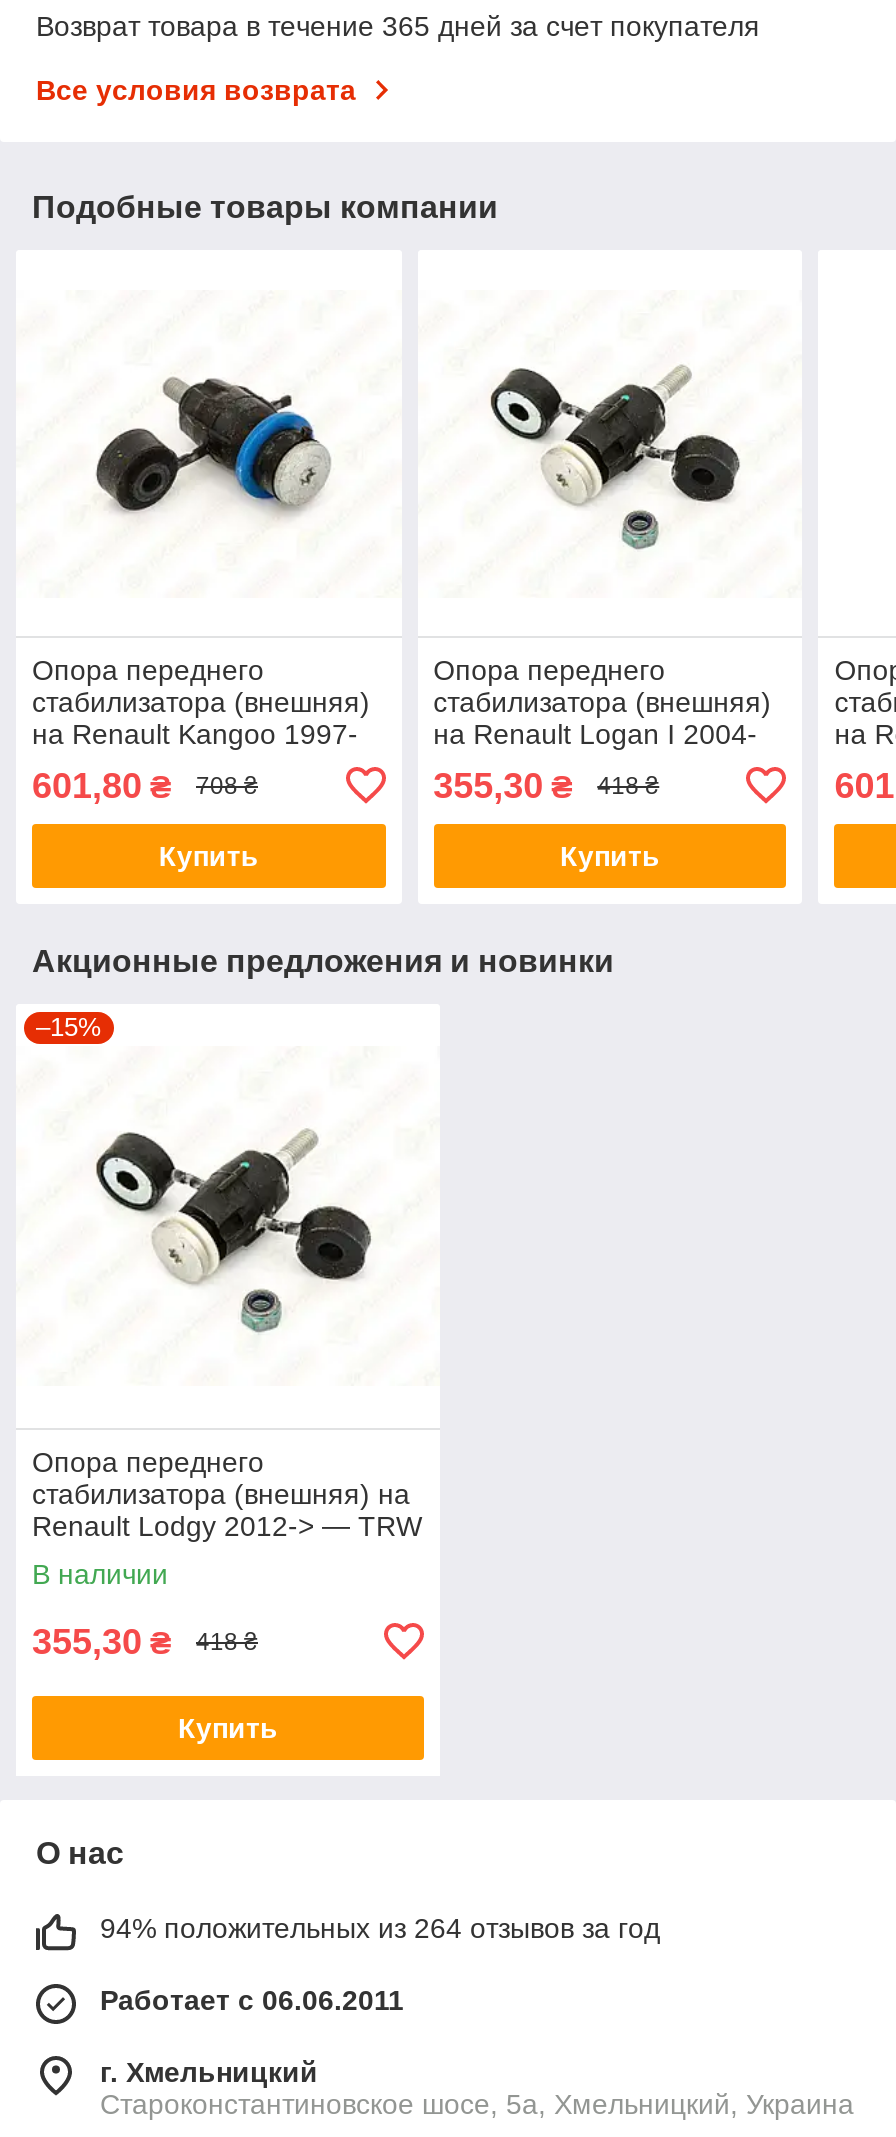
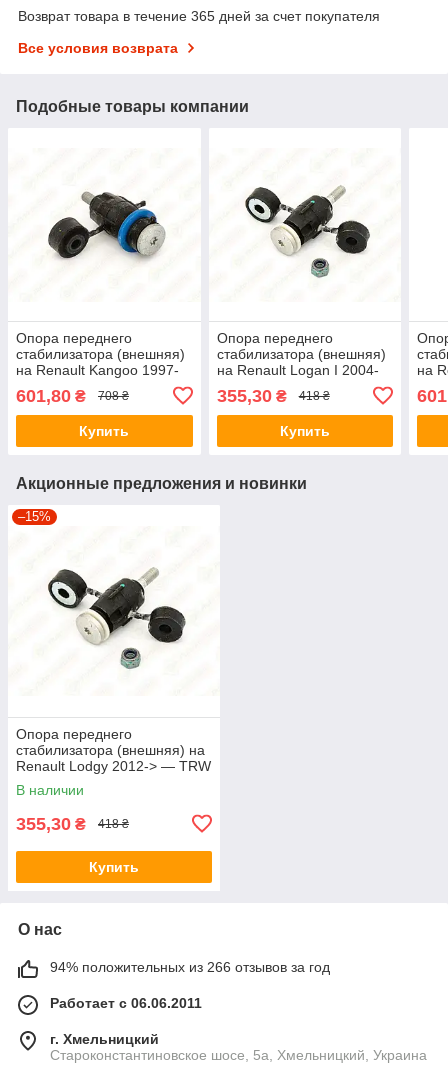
[100,1912,660,1944] 94% положительных из 264 отзывов за год -> [50,959,330,975] 94% положительных из 266 отзывов за год

